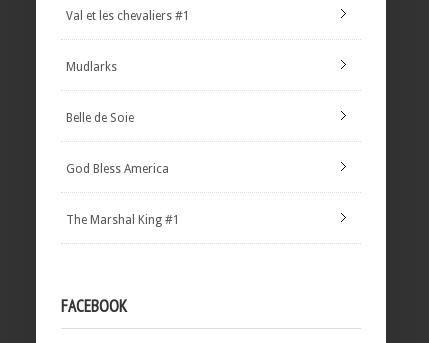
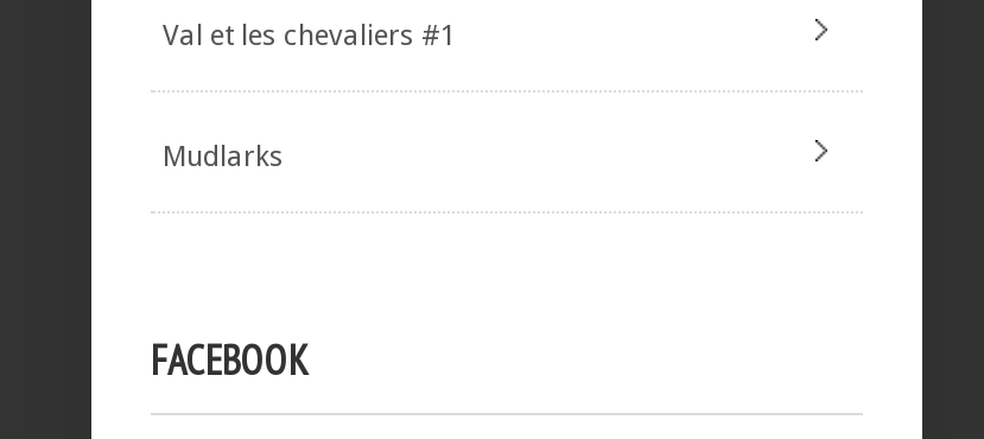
[66,111,134,125] Belle de Soie -> none
[66,162,169,176] God Bless America -> none
[66,213,180,227] The Marshal King #1 -> none

